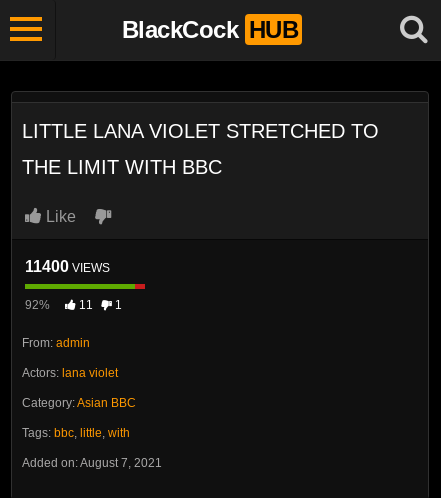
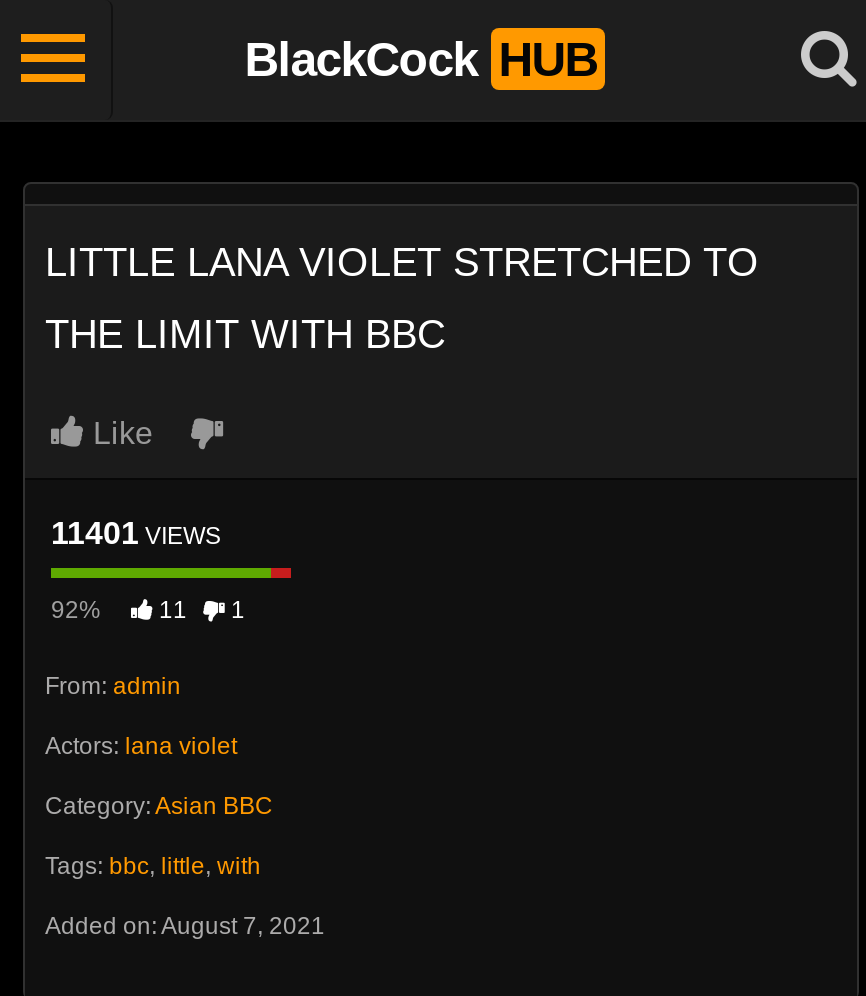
[25,258,110,275] 11400 VIEWS -> [51,516,221,550] 11401 VIEWS

